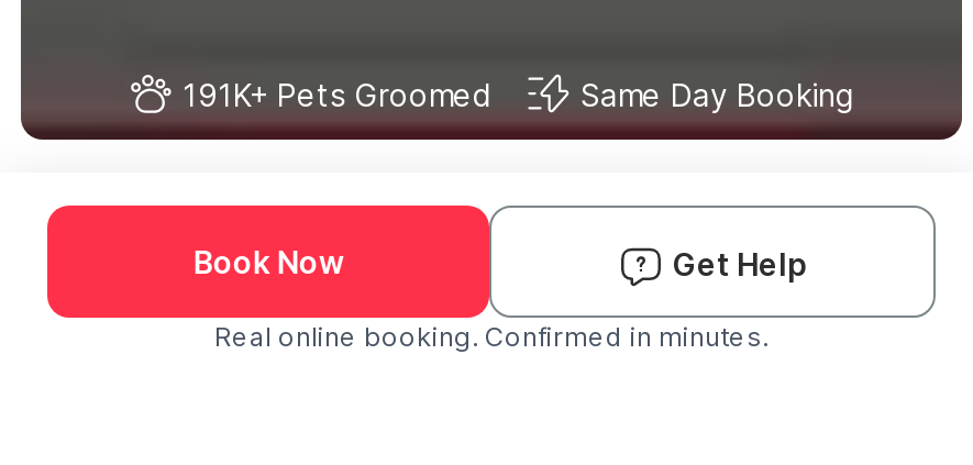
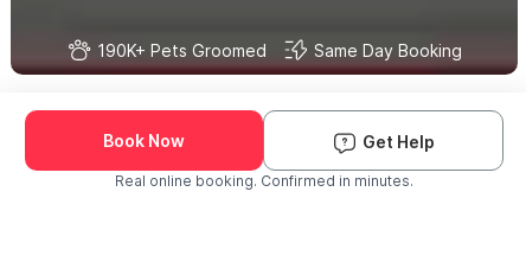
[183,76,493,113] 191K+ Pets Groomed -> [97,40,266,60] 190K+ Pets Groomed

